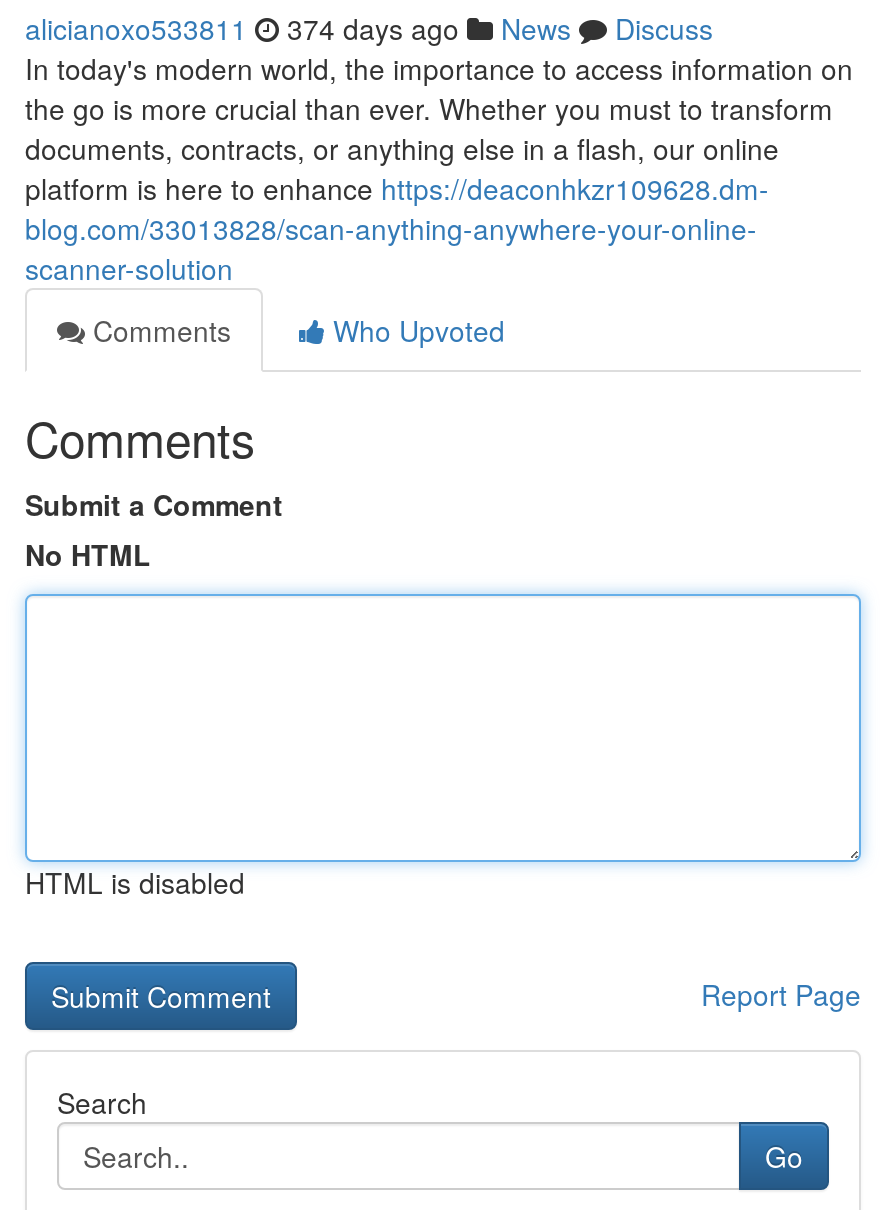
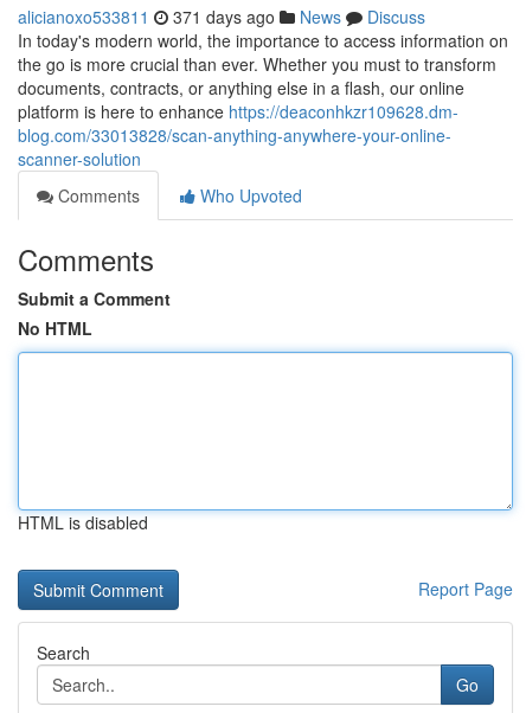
[25,8,713,48] alicianoxo533811 374 days ago News Discuss -> [18,5,425,28] alicianoxo533811 371 days ago News Discuss

